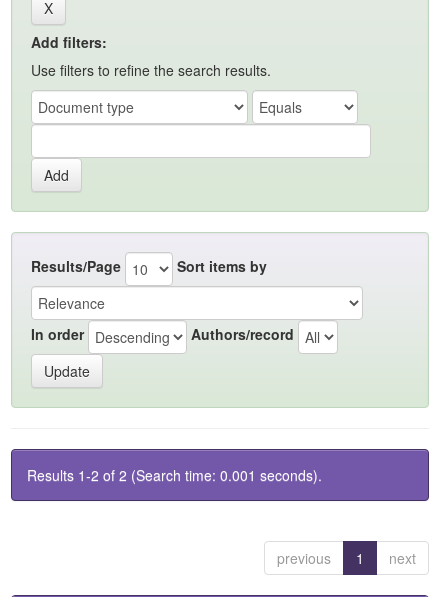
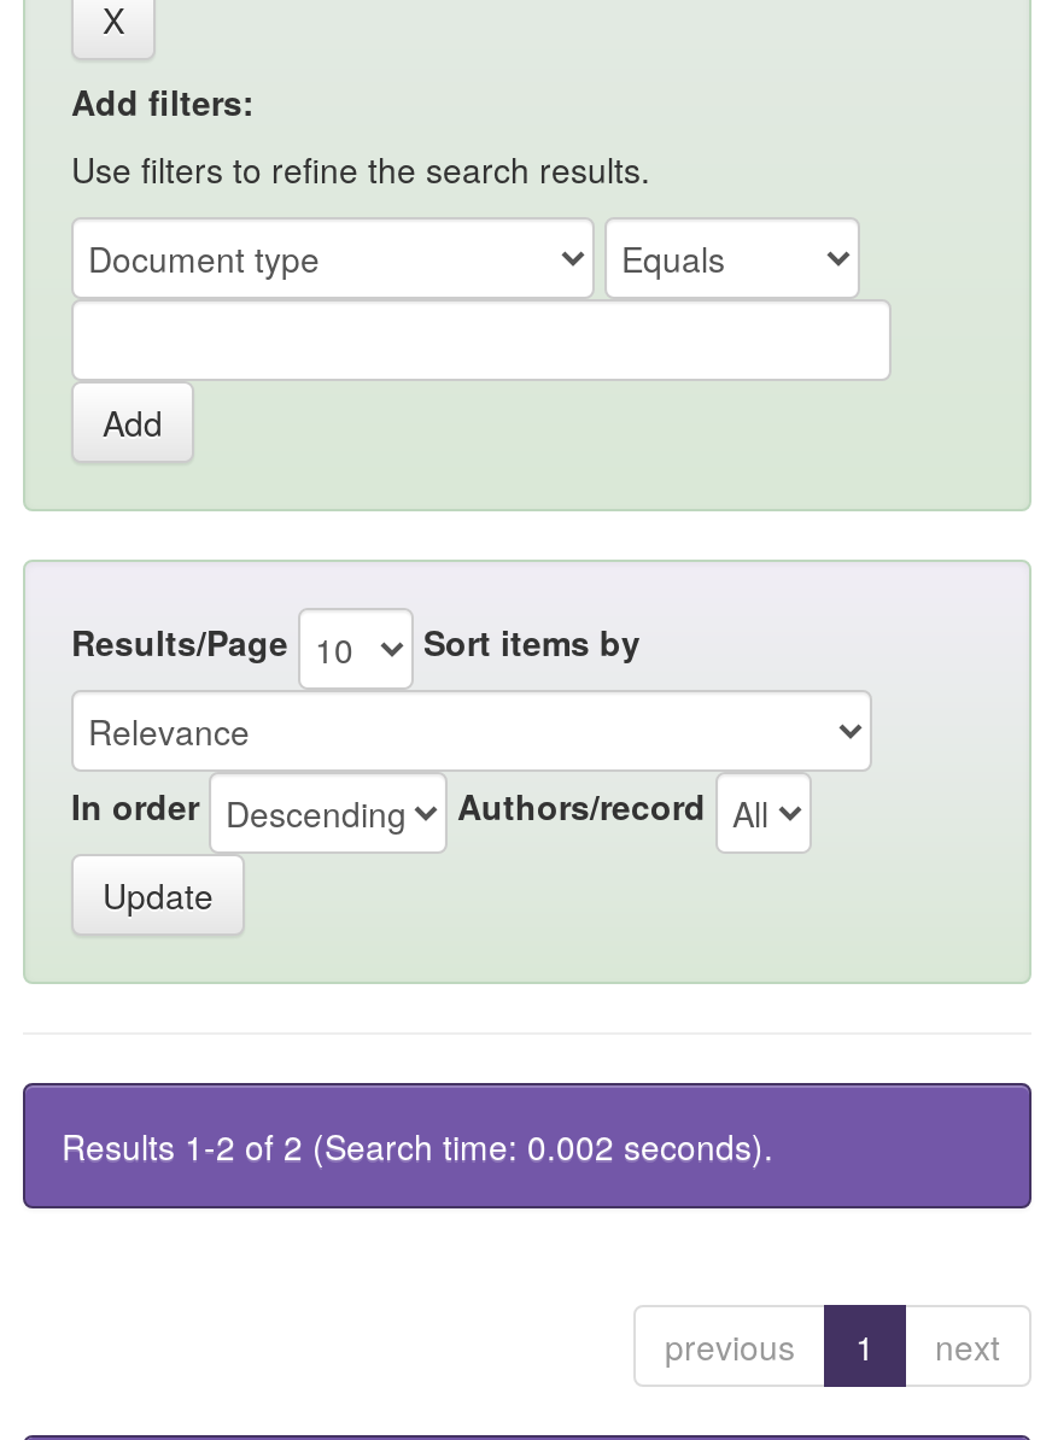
[27,465,322,485] Results 1-2 of 2 (Search time: 0.001 seconds). -> [62,1121,773,1169] Results 1-2 of 2 (Search time: 0.002 seconds).

